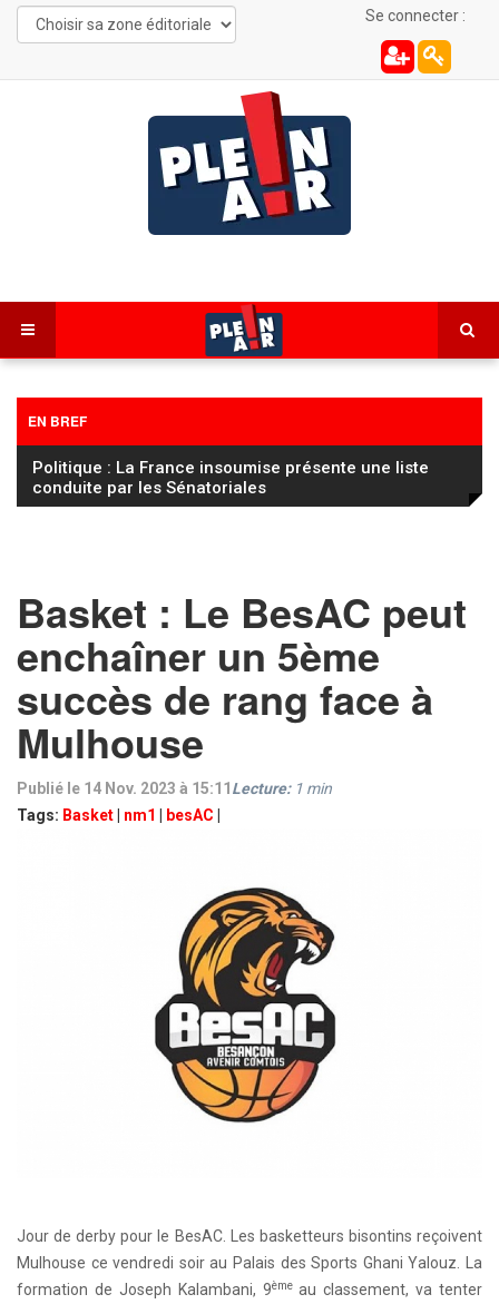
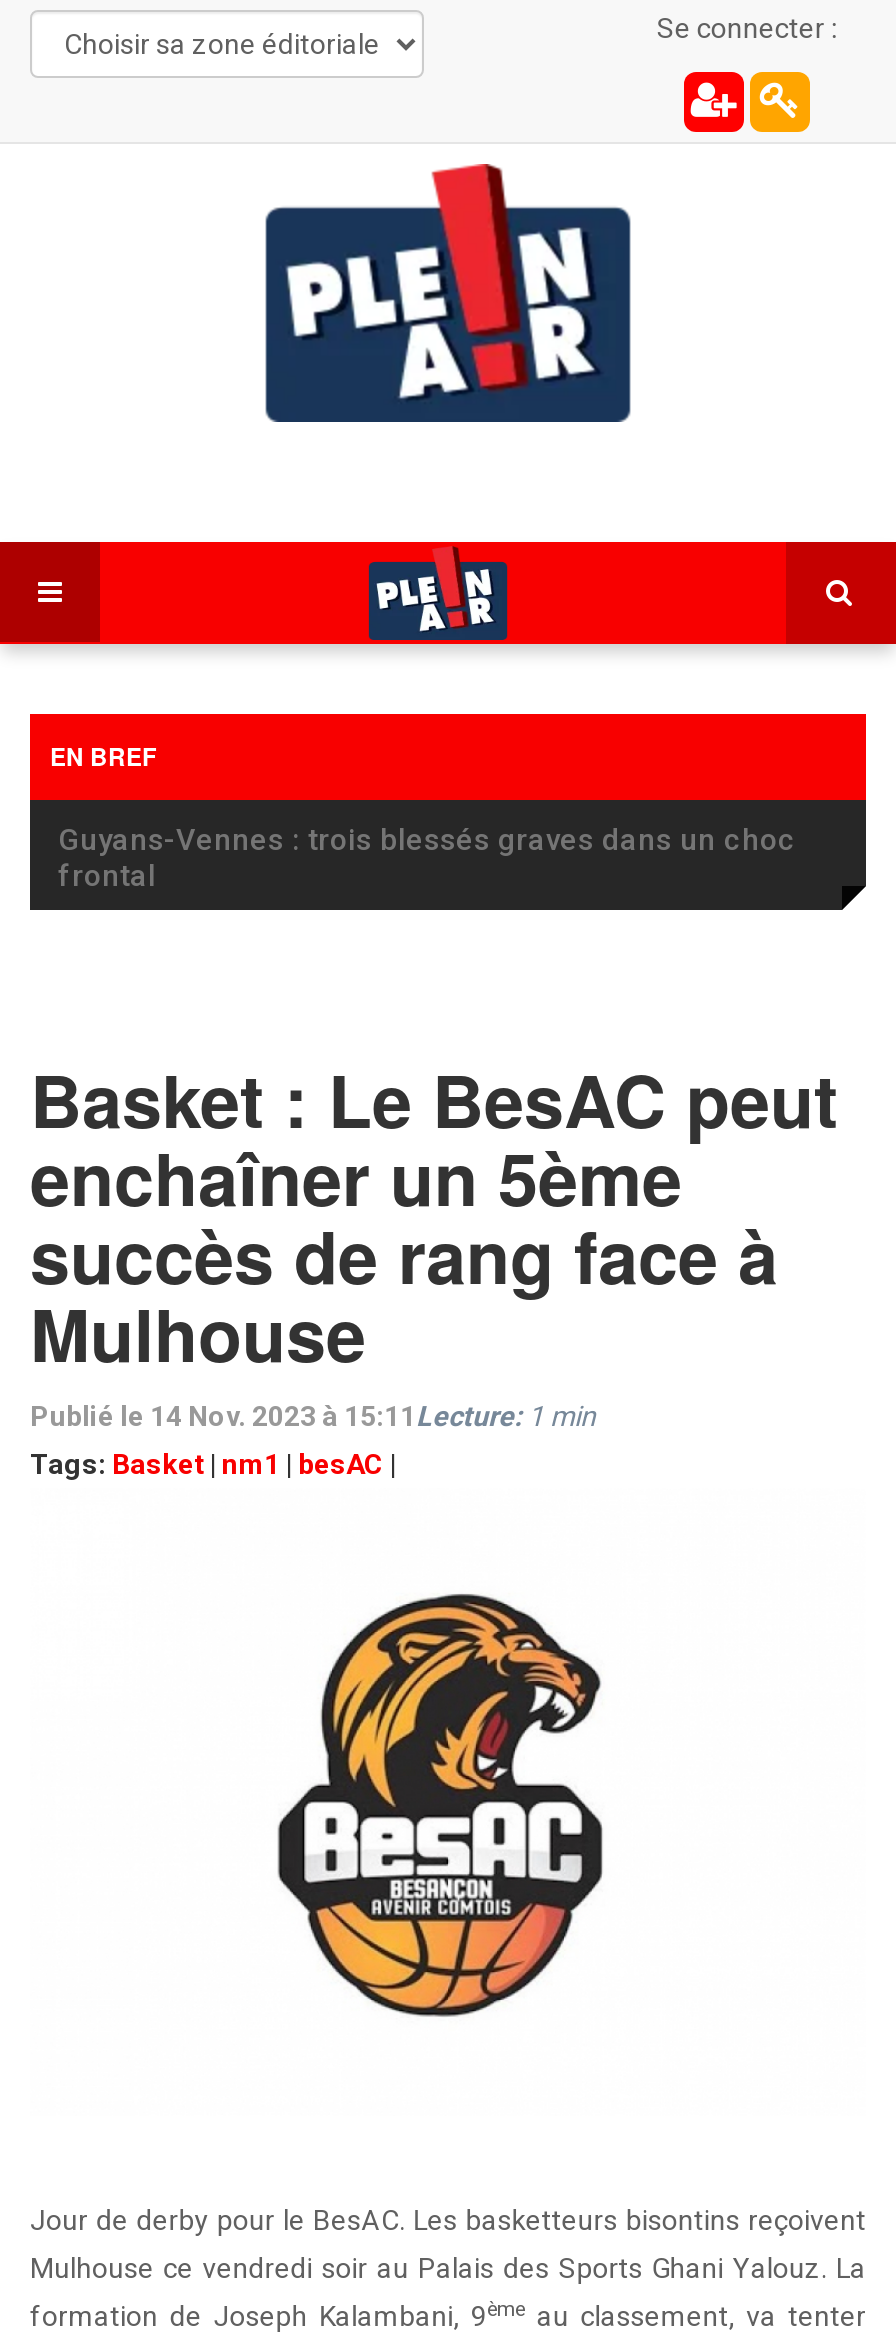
[32,458,429,498] Politique : La France insoumise présente une liste | conduite par les Sénatoriales -> [58,822,796,894] Guyans-Vennes : trois blessés graves dans un choc | frontal

